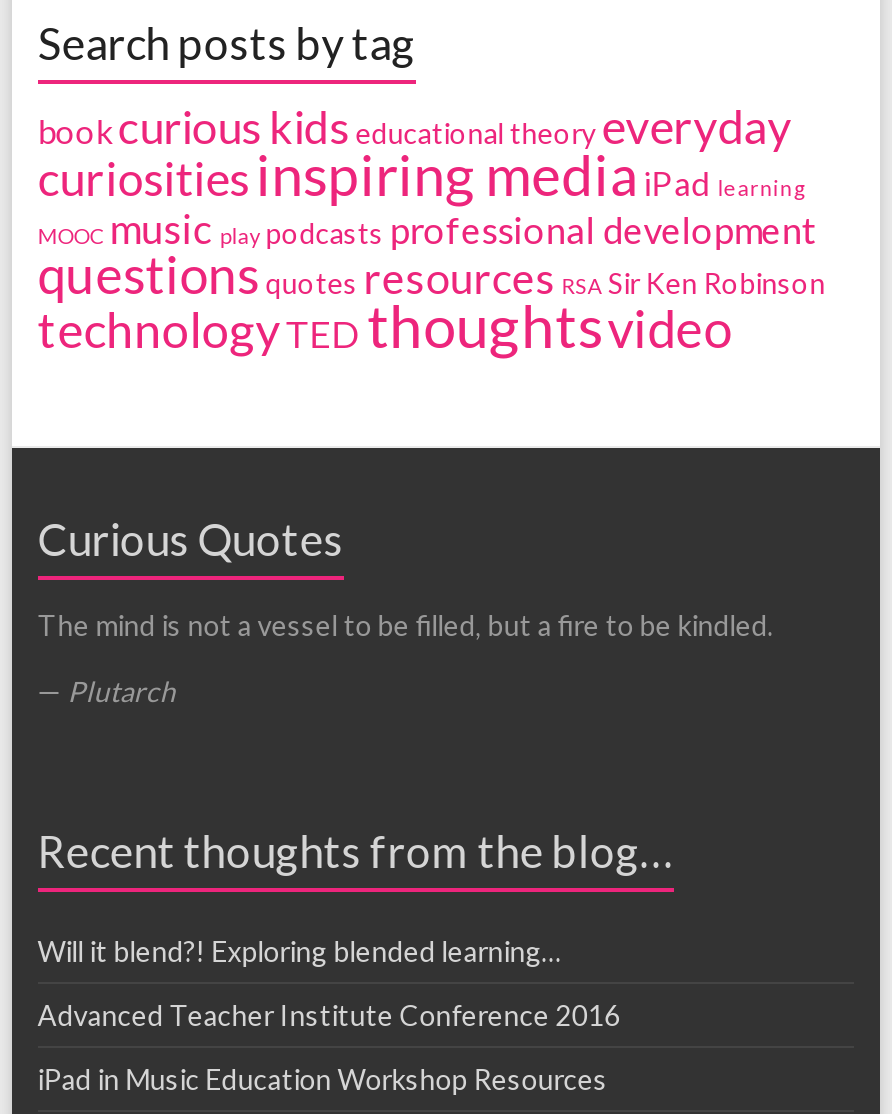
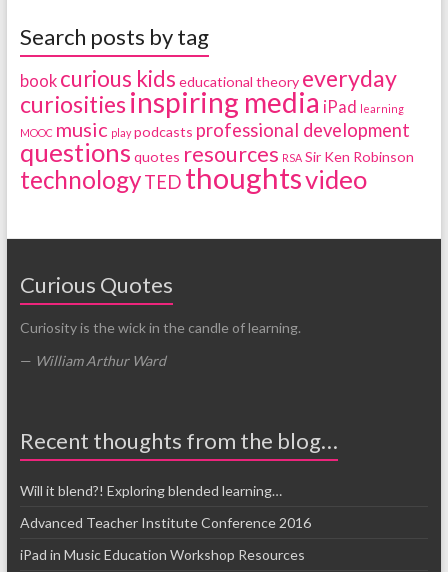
[38,608,774,642] The mind is not a vessel to be filled, but a fire to be kindled. -> [20,319,301,336] Curiosity is the wick in the candle of learning.
[38,674,176,708] — Plutarch -> [20,352,166,369] — William Arthur Ward

